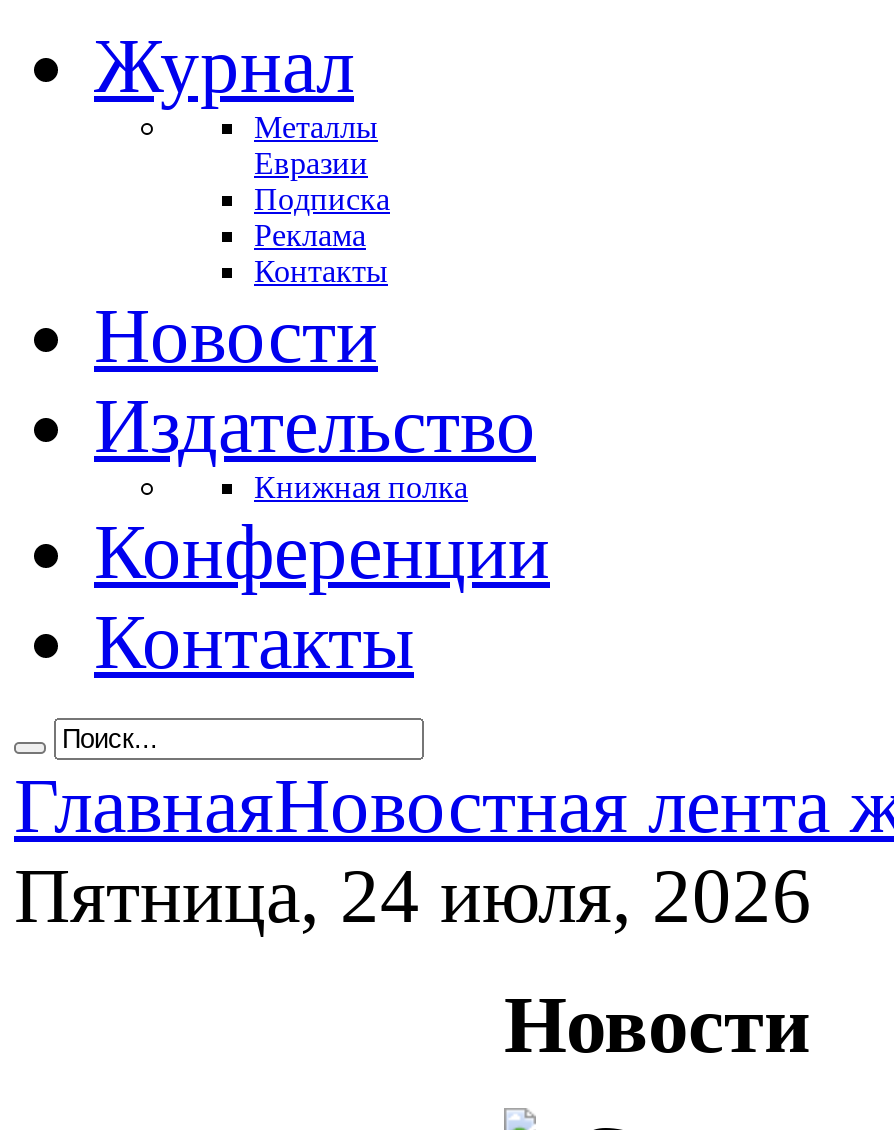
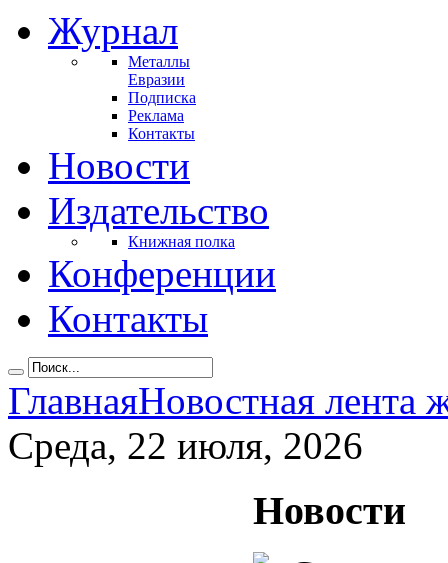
[14,852,812,938] Пятница, 24 июля, 2026 -> [8,424,363,467] Среда, 22 июля, 2026

